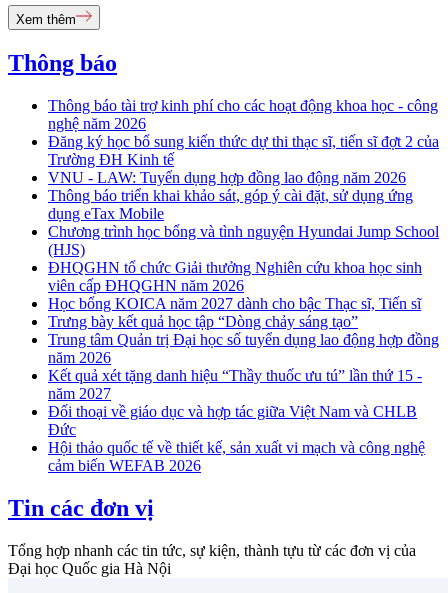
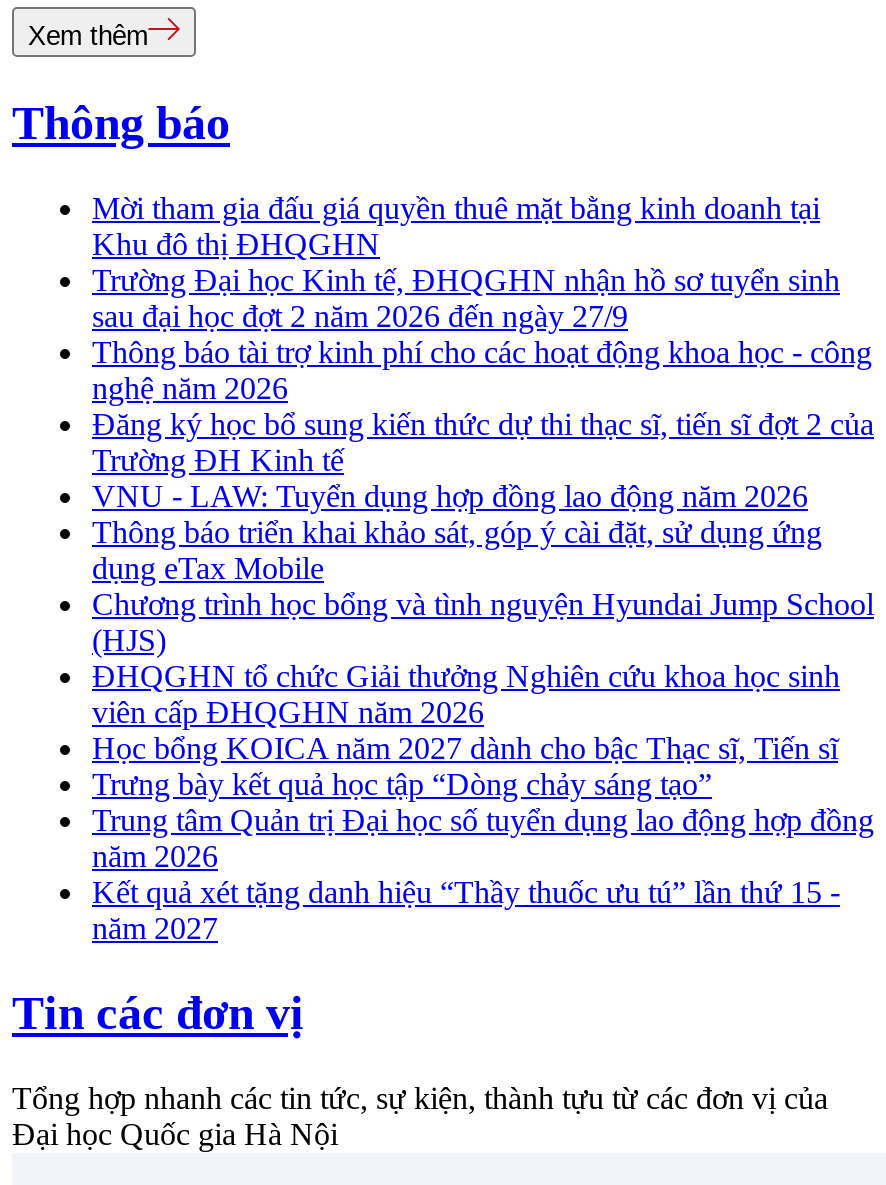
none -> [92,191,840,333] Mời tham gia đấu giá quyền thuê mặt bằng kinh doanh tại | Khu đô thị ĐHQGHN | Trường Đại học Kinh tế, ĐHQGHN nhận hồ sơ tuyển sinh | sau đại học đợt 2 năm 2026 đến ngày 27/9
moved [48,97,439,402] -> [92,335,874,945]: Thông báo tài trợ kinh phí cho các hoạt động khoa học - công | nghệ năm 2026 | Đăng ký học bổ sung kiến thức dự thi thạc sĩ, tiến sĩ đợt 2 của | ... | Kết quả xét tặng danh hiệu “Thầy thuốc ưu tú” lần thứ 15 - | năm 2027
[48,403,425,474] Đối thoại về giáo dục và hợp tác giữa Việt Nam và CHLB | Đức | Hội thảo quốc tế về thiết kế, sản xuất vi mạch và công nghệ | cảm biến WEFAB 2026 -> none

